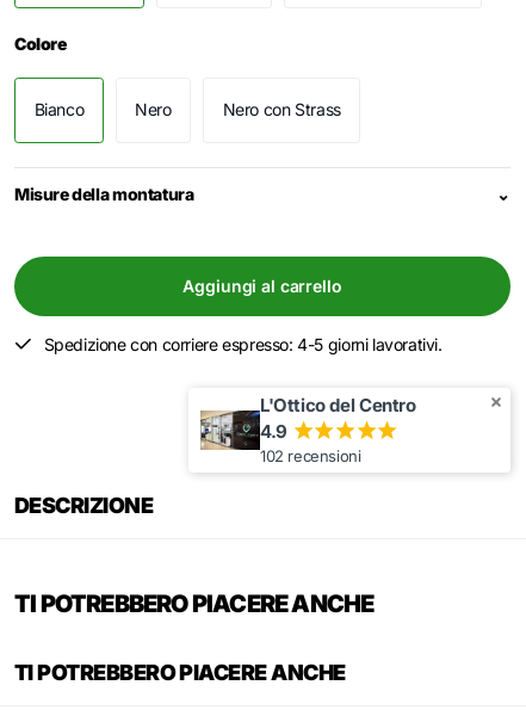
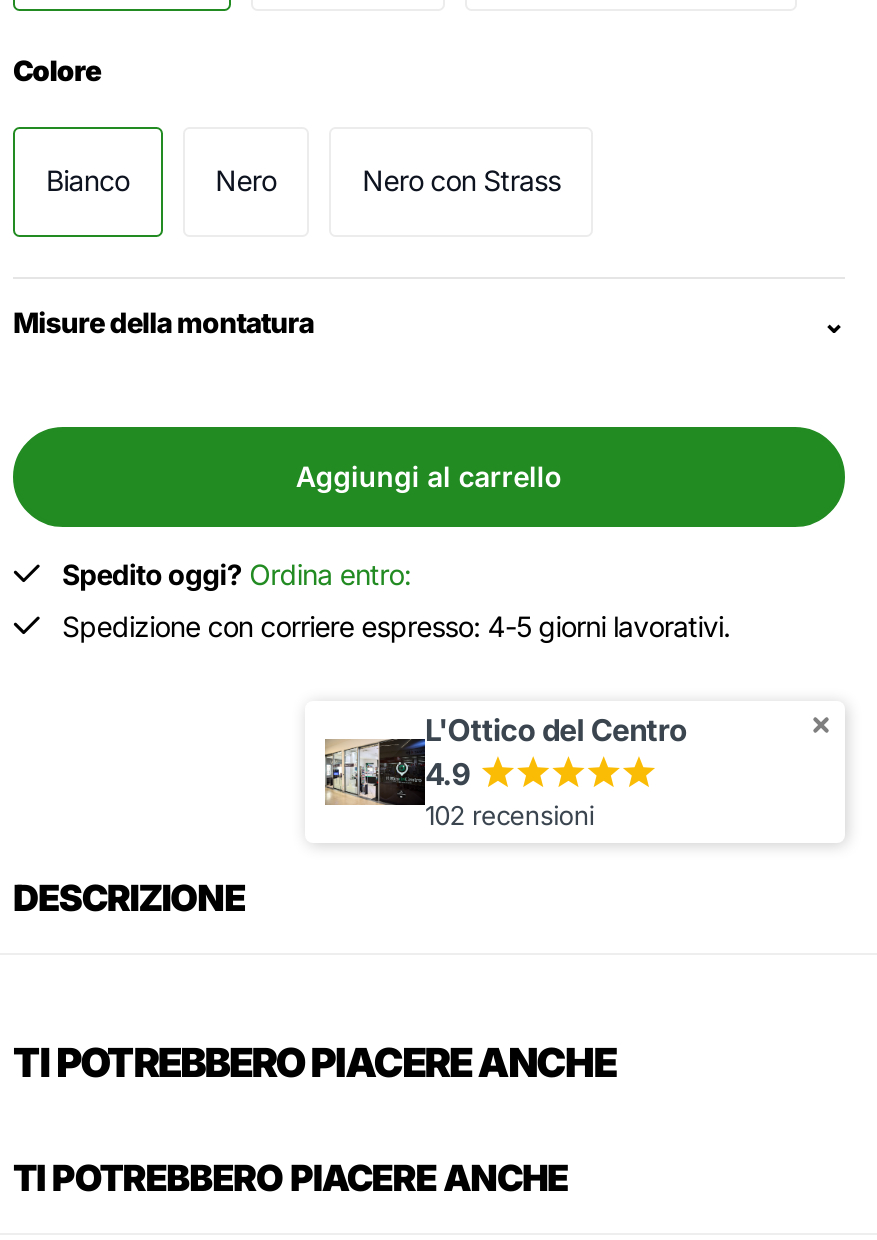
none -> [62,557,411,591] Spedito oggi? Ordina entro:

